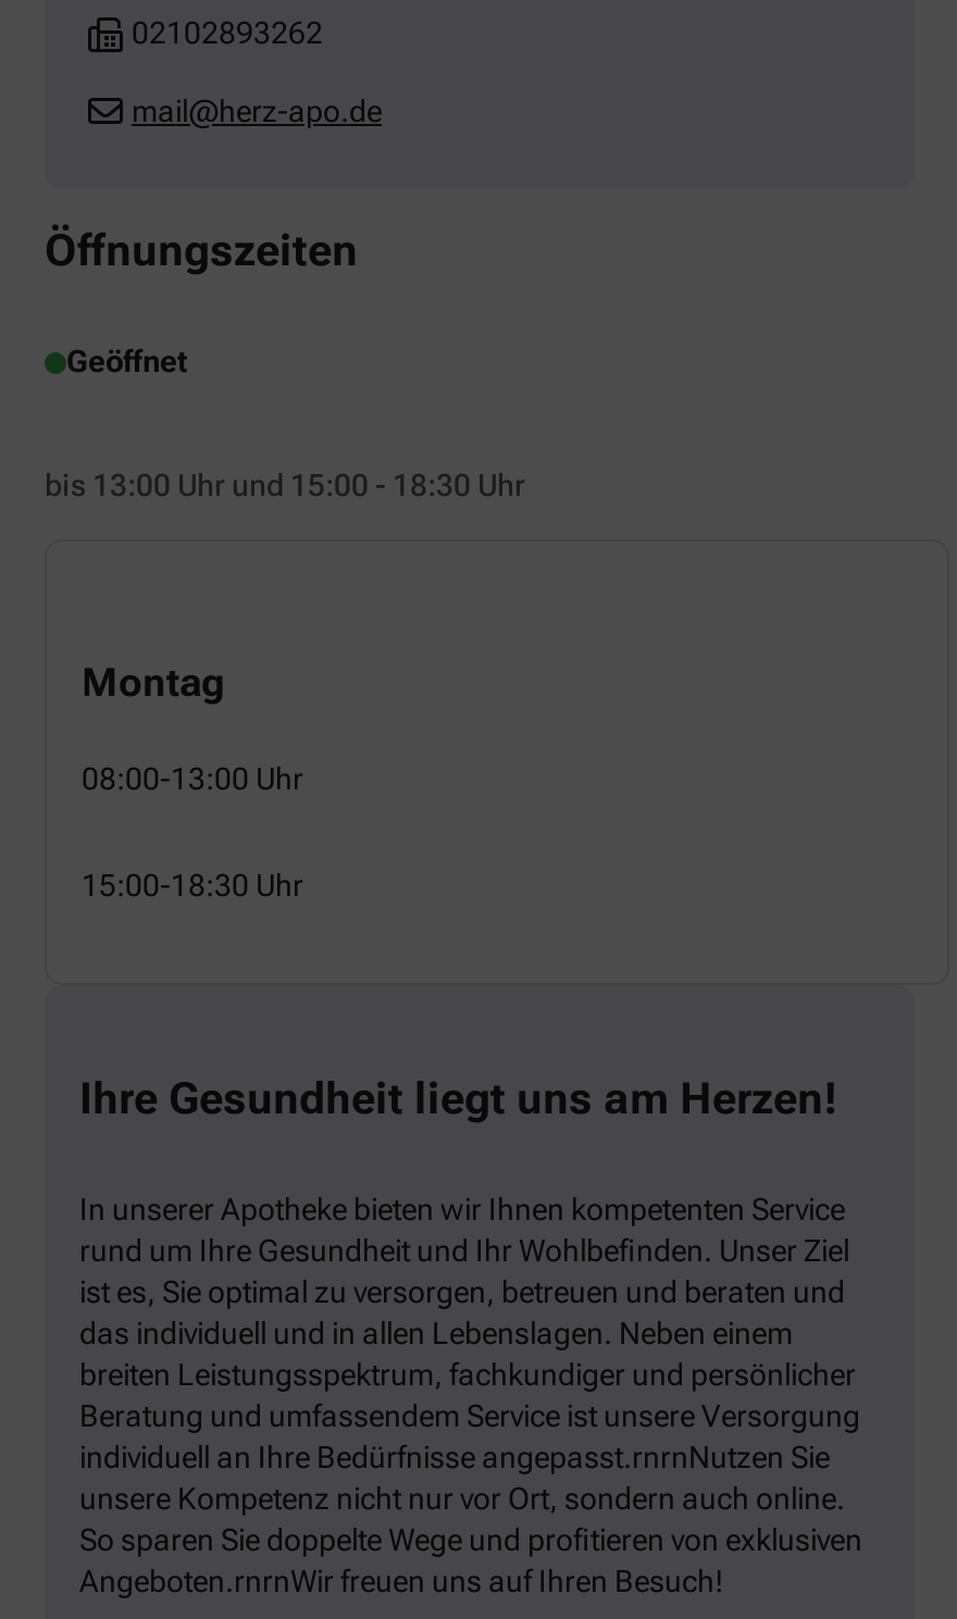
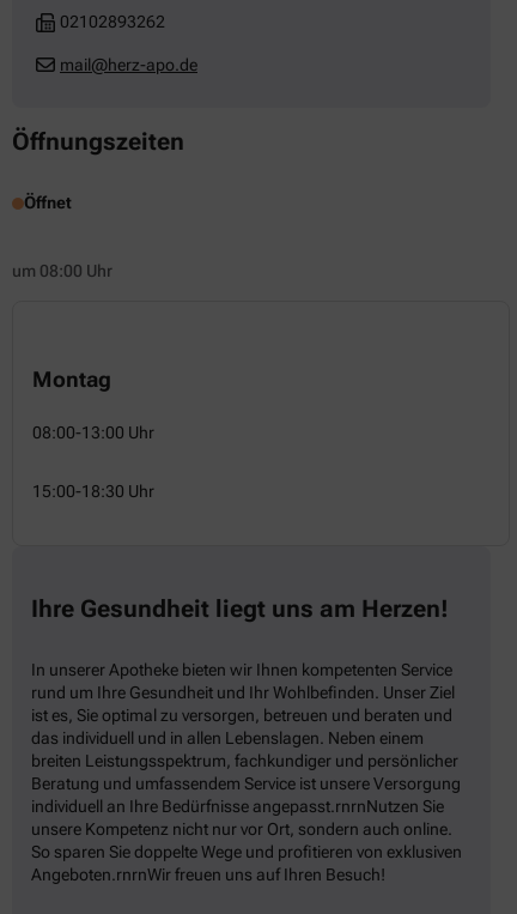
[66,345,188,379] Geöffnet -> [24,193,72,213] Öffnet
[45,469,525,503] bis 13:00 Uhr und 15:00 - 18:30 Uhr -> [12,262,112,281] um 08:00 Uhr

